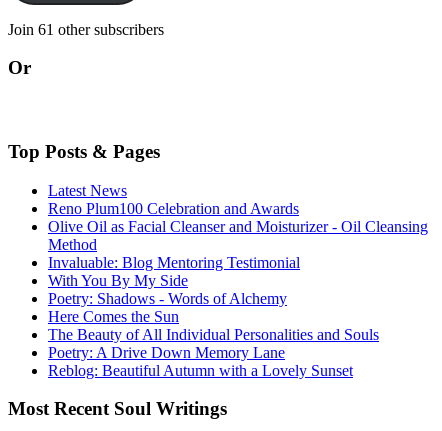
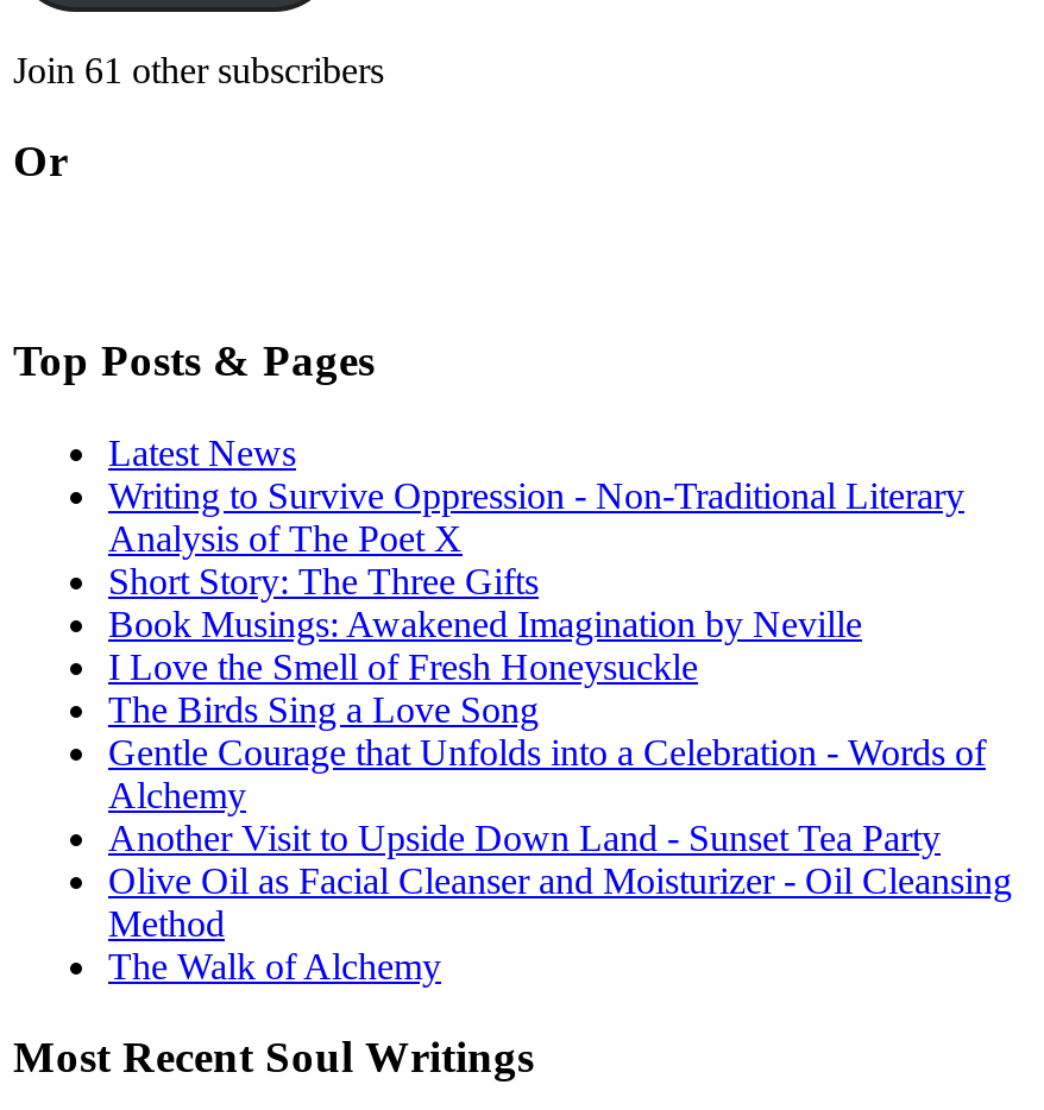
[48,200,299,217] Reno Plum100 Celebration and Awards -> [108,474,986,857] Writing to Survive Oppression - Non-Traditional Literary | Analysis of The Poet X | Short Story: The Three Gifts | Book Musings: Awakened Imagination by Neville | I Love the Smell of Fresh Honeysuckle | The Birds Sing a Love Song | Gentle Courage that Unfolds into a Celebration - Words of | Alchemy | Another Visit to Upside Down Land - Sunset Tea Party
moved [48,218,428,253] -> [108,859,1012,943]: Olive Oil as Facial Cleanser and Moisturizer - Oil Cleansing | Method
[48,254,379,379] Invaluable: Blog Mentoring Testimonial | With You By My Side | Poetry: Shadows - Words of Alchemy | Here Comes the Sun | The Beauty of All Individual Personalities and Souls | Poetry: A Drive Down Memory Lane | Reblog: Beautiful Autumn with a Lovely Sunset -> [108,945,441,985] The Walk of Alchemy

